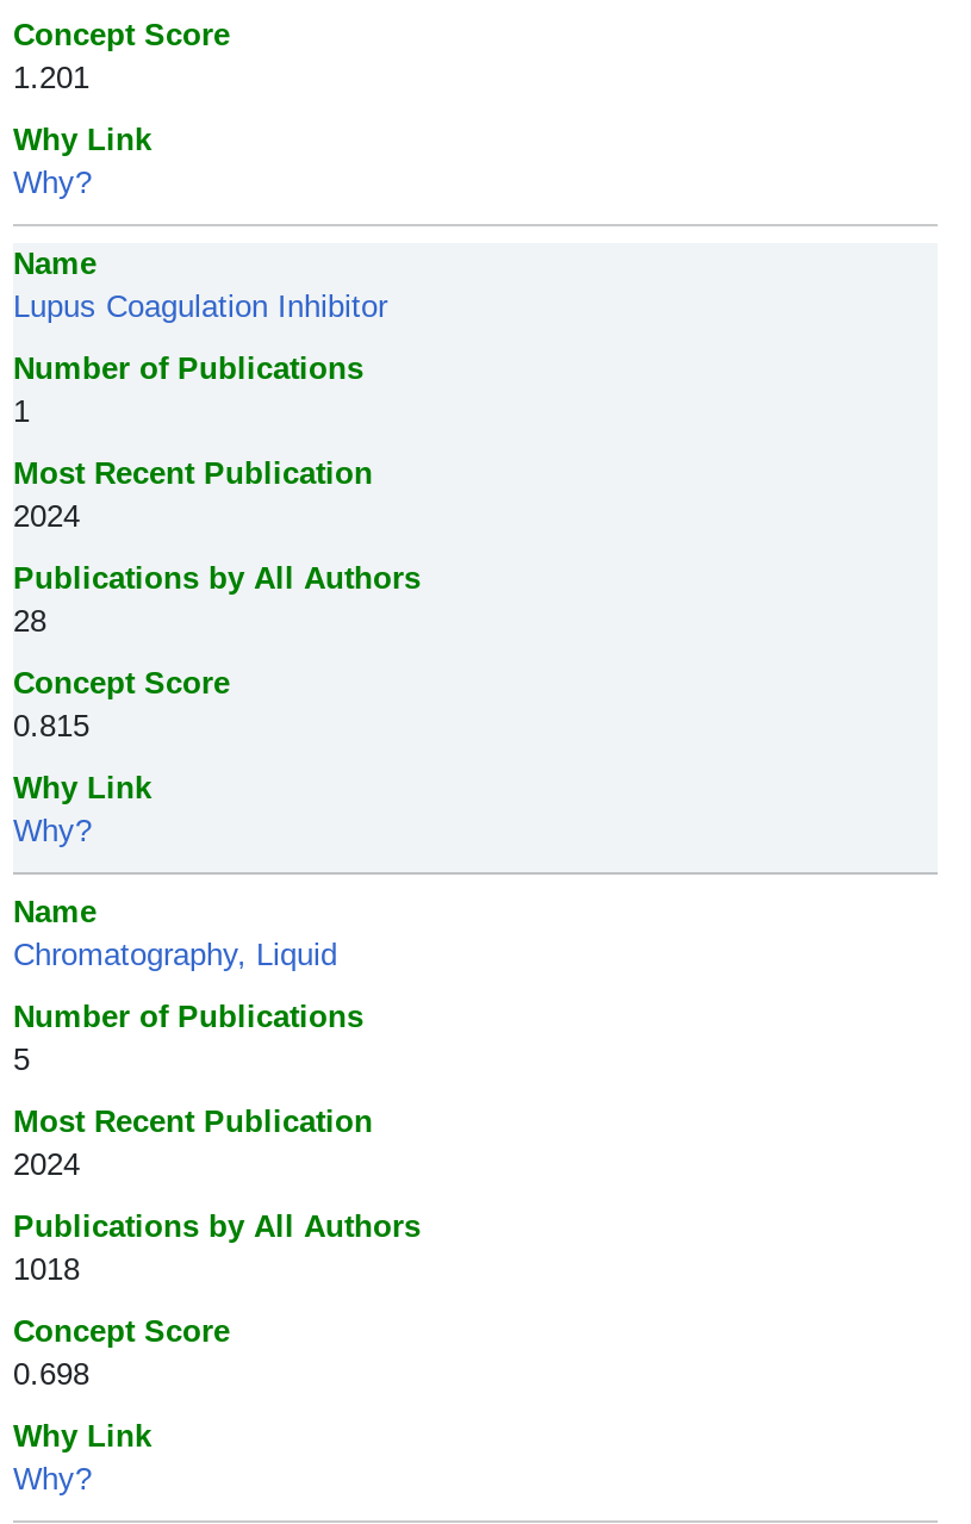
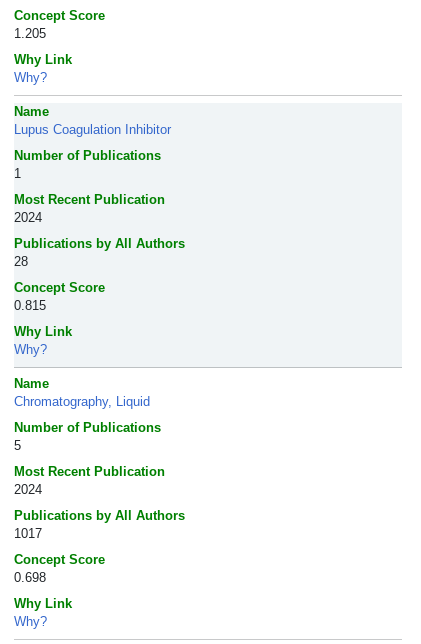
[13,60,89,95] 1.201 -> [14,26,46,41] 1.205
[13,1251,80,1287] 1018 -> [14,526,42,541] 1017

